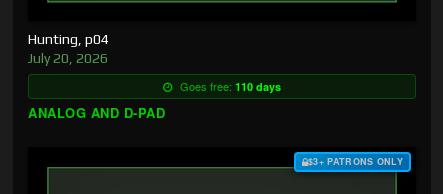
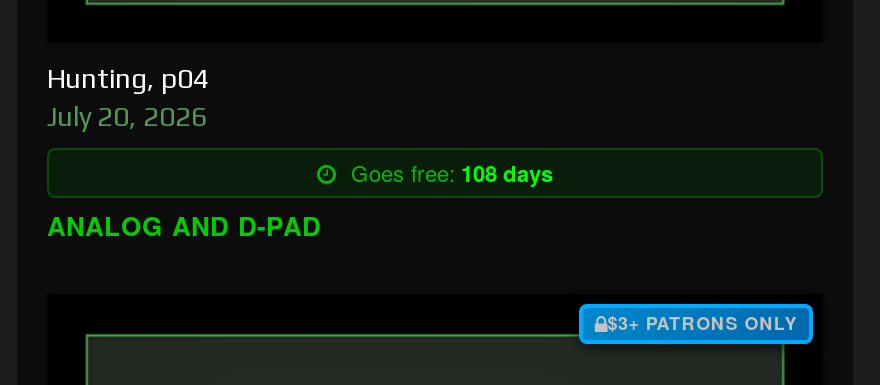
[177,78,281,94] Goes free: 110 days -> [345,157,553,189] Goes free: 108 days

